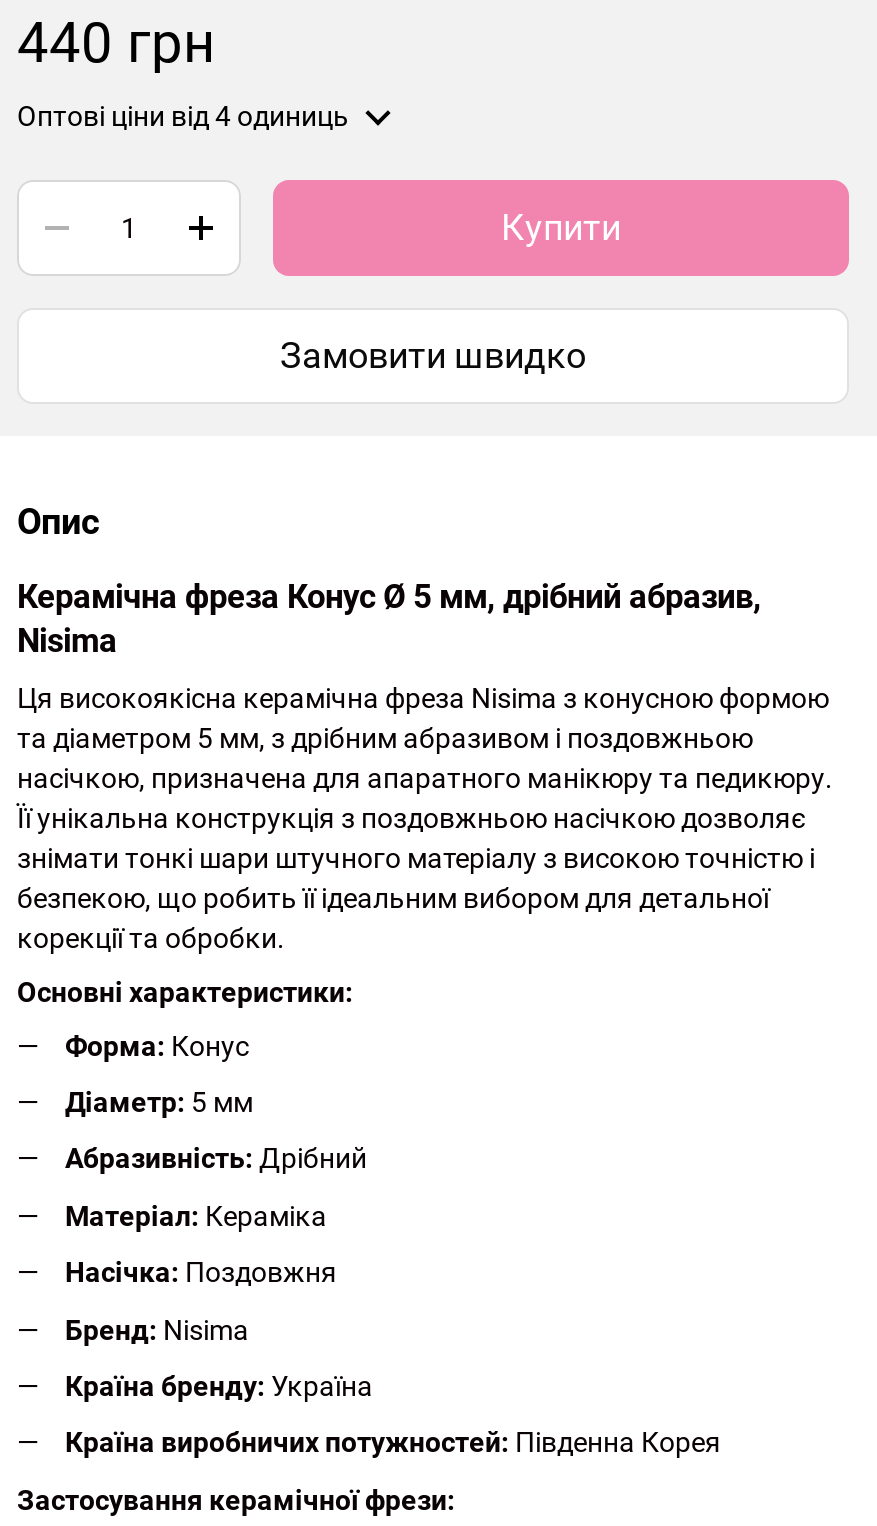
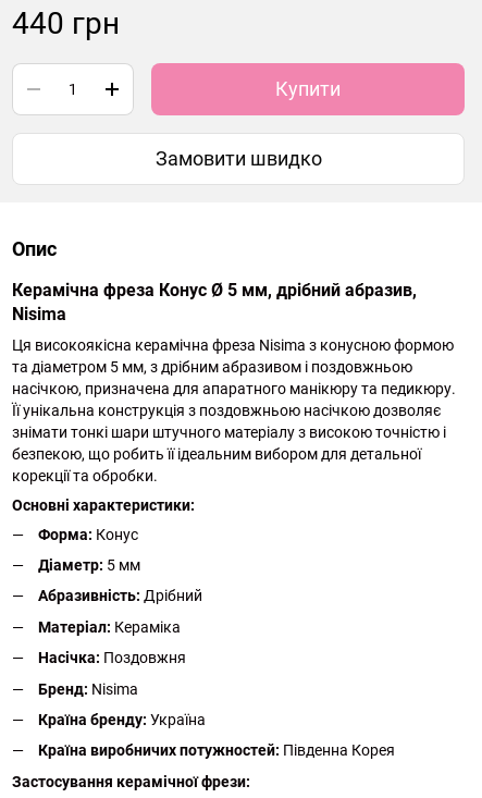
[17,99,349,131] Оптові ціни від 4 одиниць -> none

